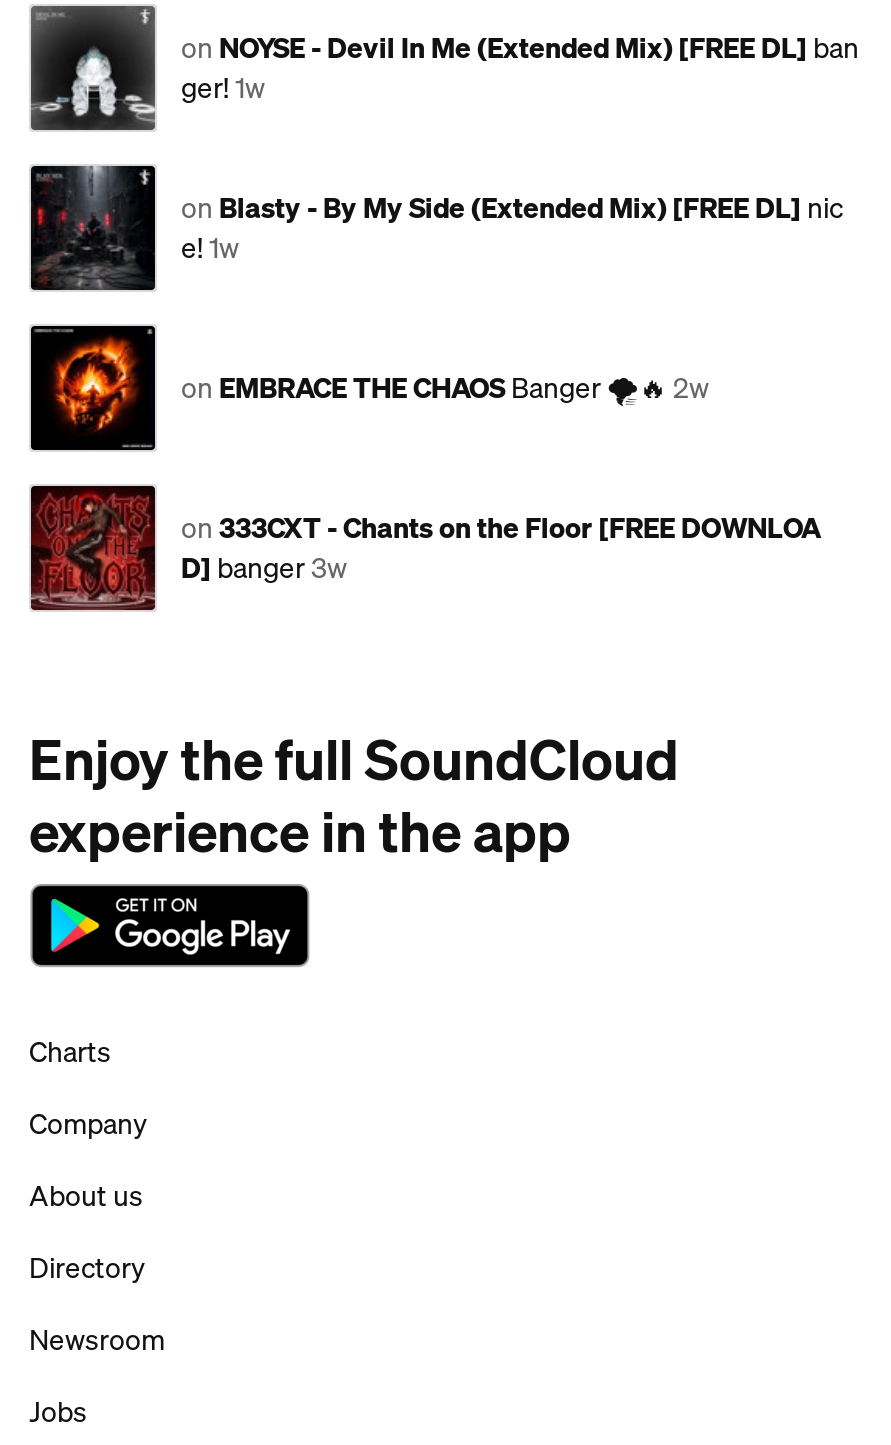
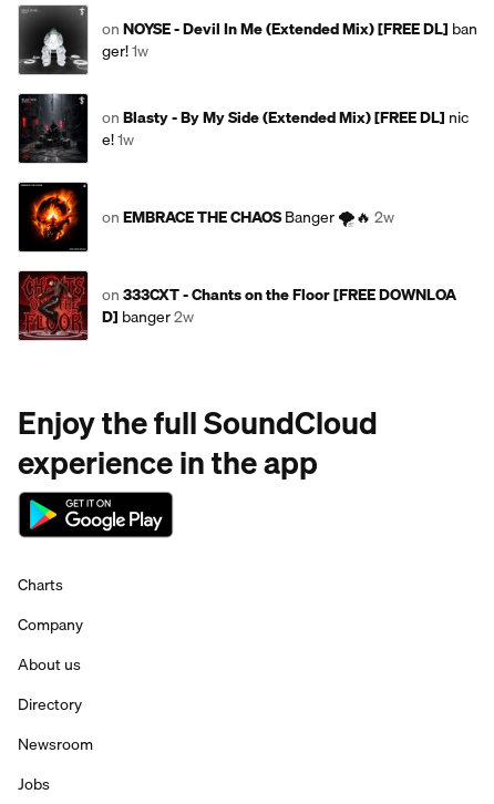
[181,547,347,591] D] banger 3w -> [102,305,194,329] D] banger 2w

